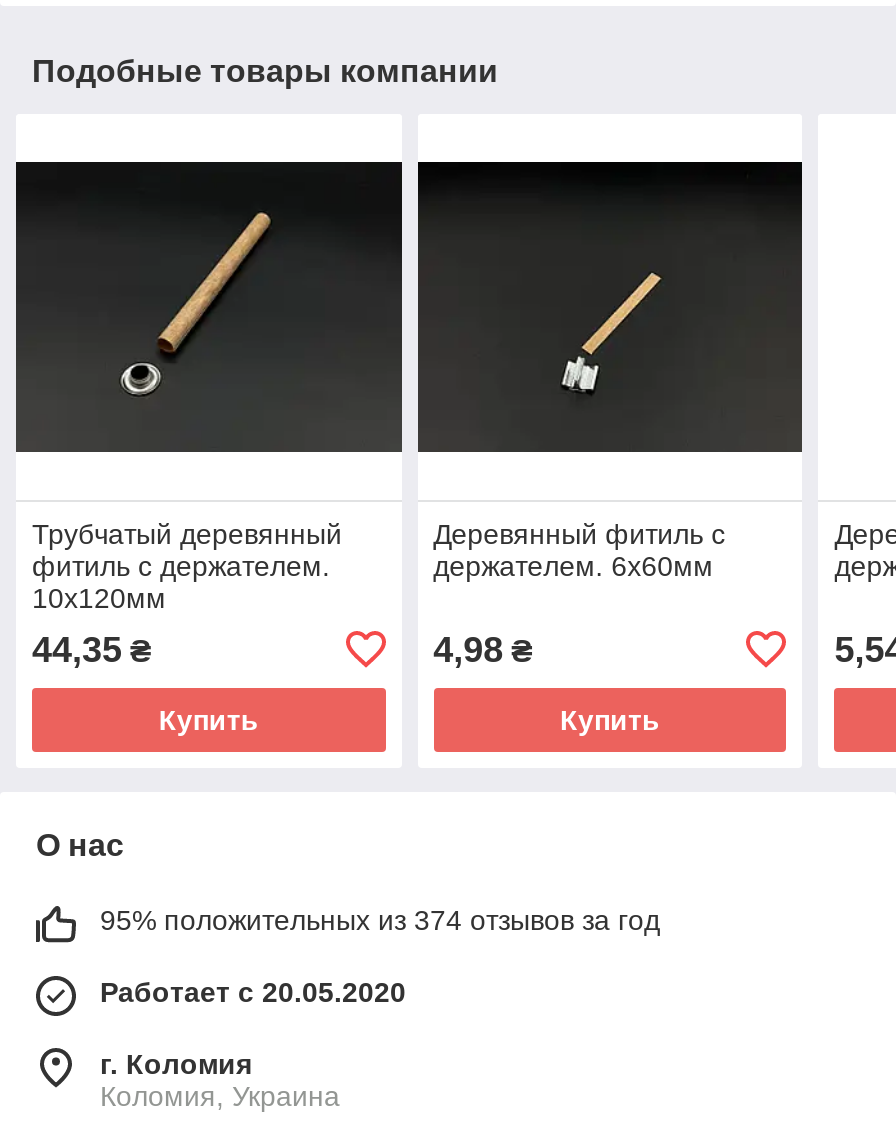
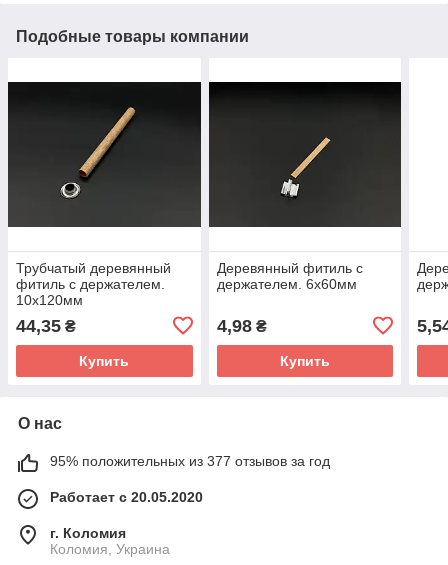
[100,904,660,936] 95% положительных из 374 отзывов за год -> [50,453,330,469] 95% положительных из 377 отзывов за год

